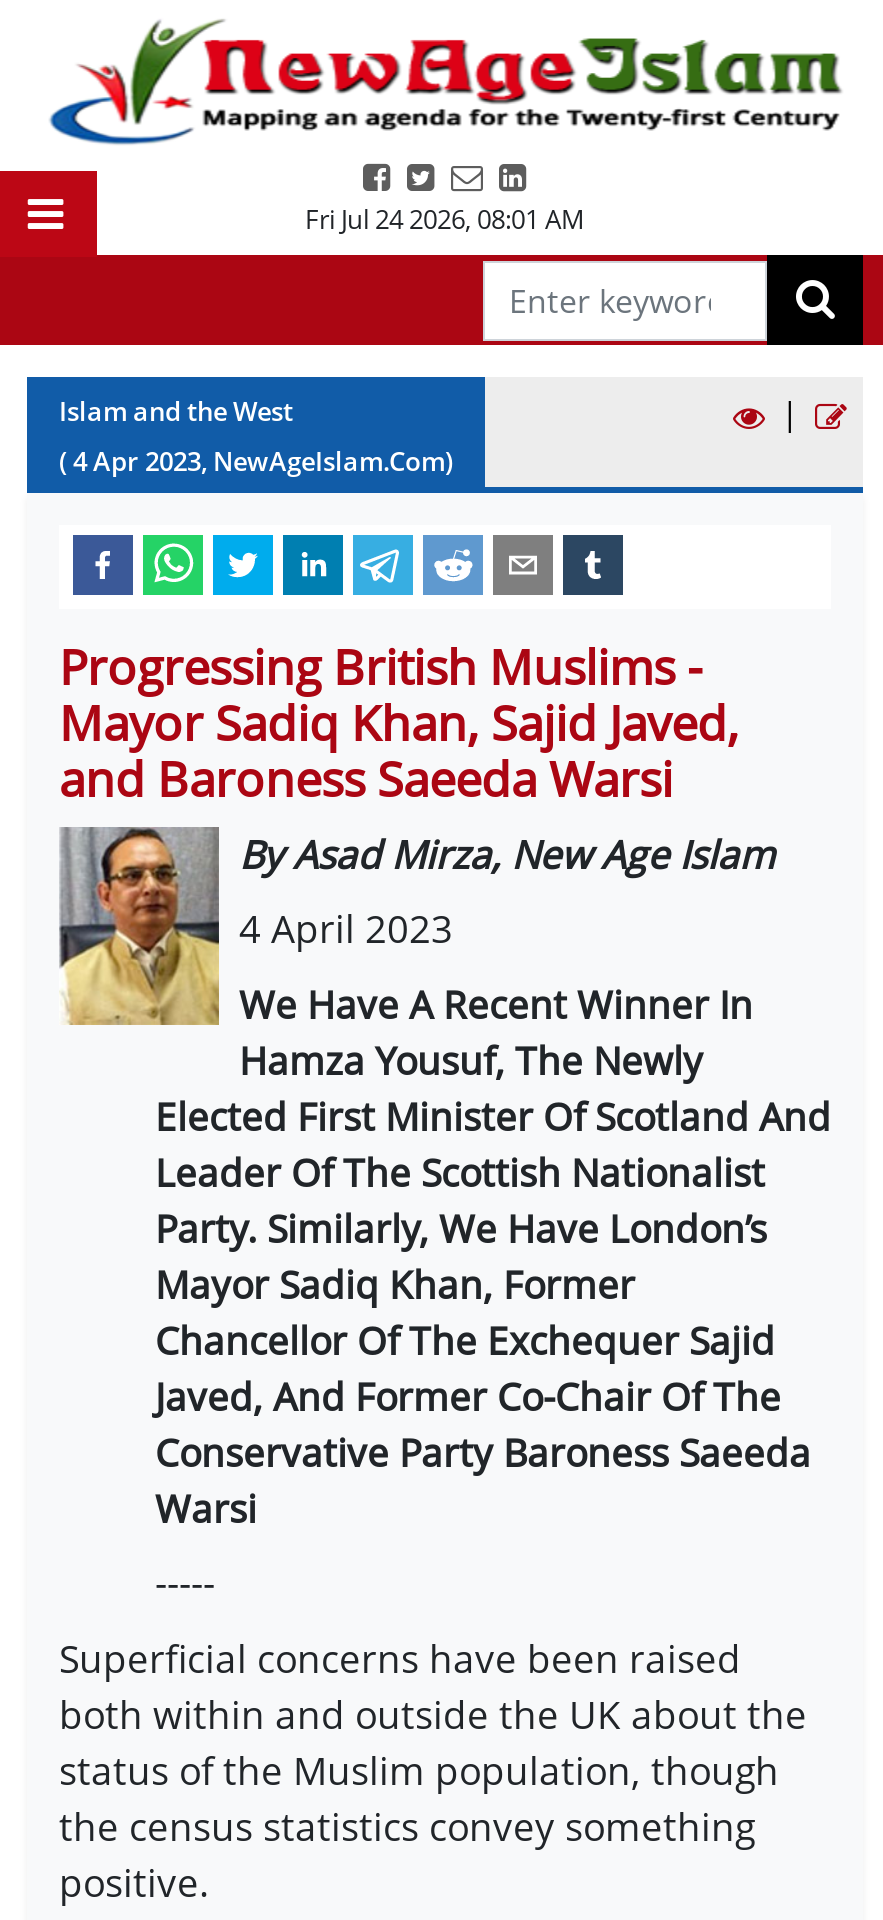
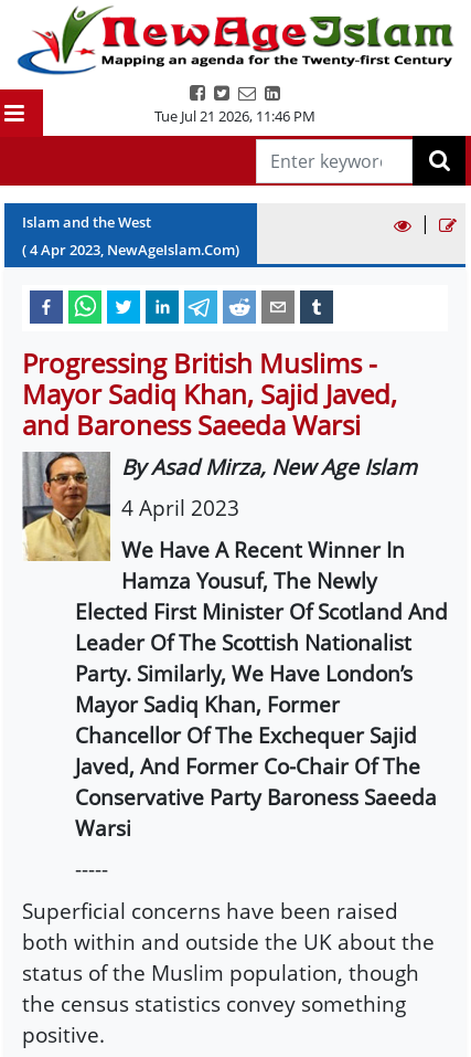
[305,201,585,237] Fri Jul 24 2026, 08:01 AM -> [154,106,315,126] Tue Jul 21 2026, 11:46 PM

